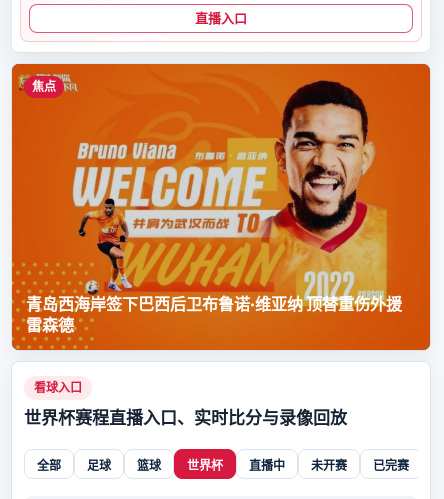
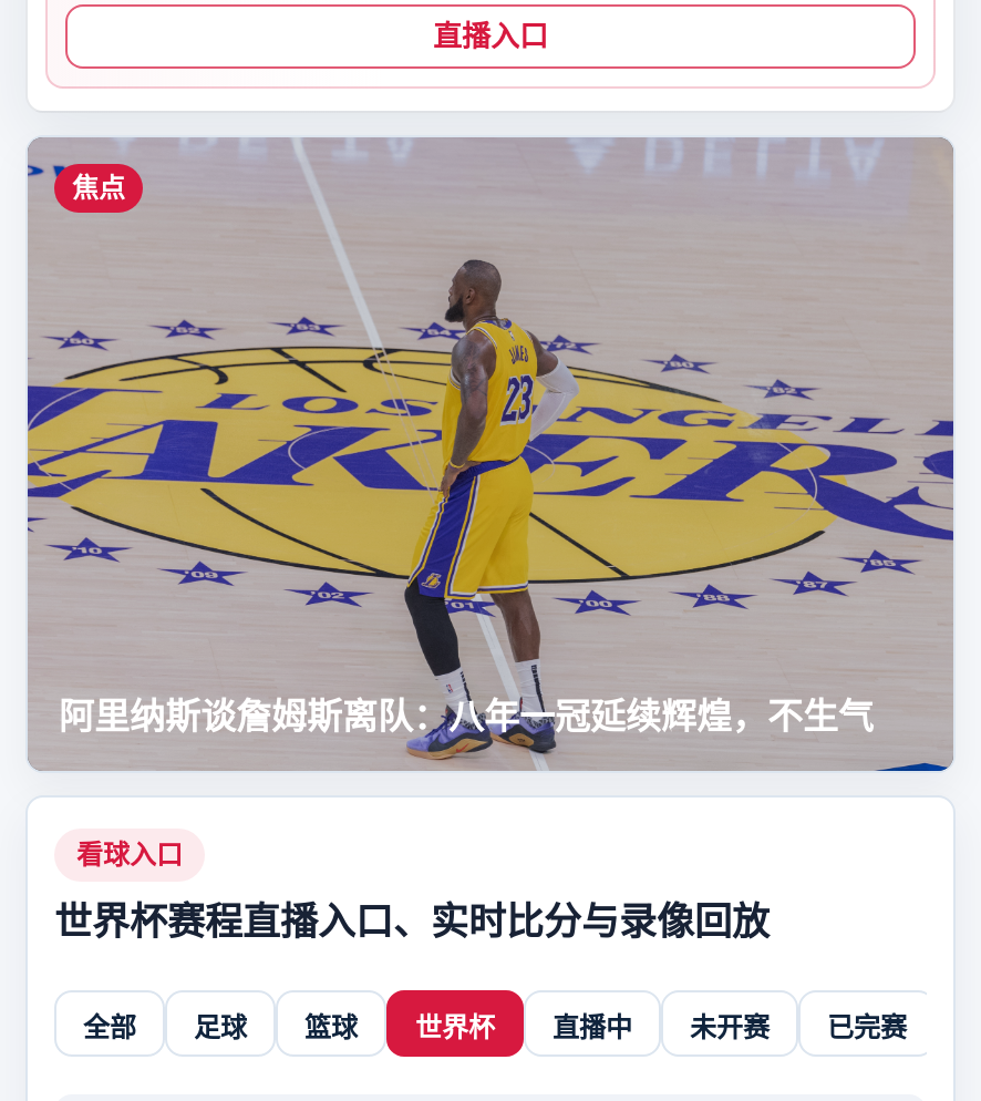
[11,63,431,351] [image] | 青岛西海岸签下巴西后卫布鲁诺·维亚纳 顶替重伤外援 | 雷森德 -> [25,137,956,773] [image] | 阿里纳斯谈詹姆斯离队：八年一冠延续辉煌，不生气

